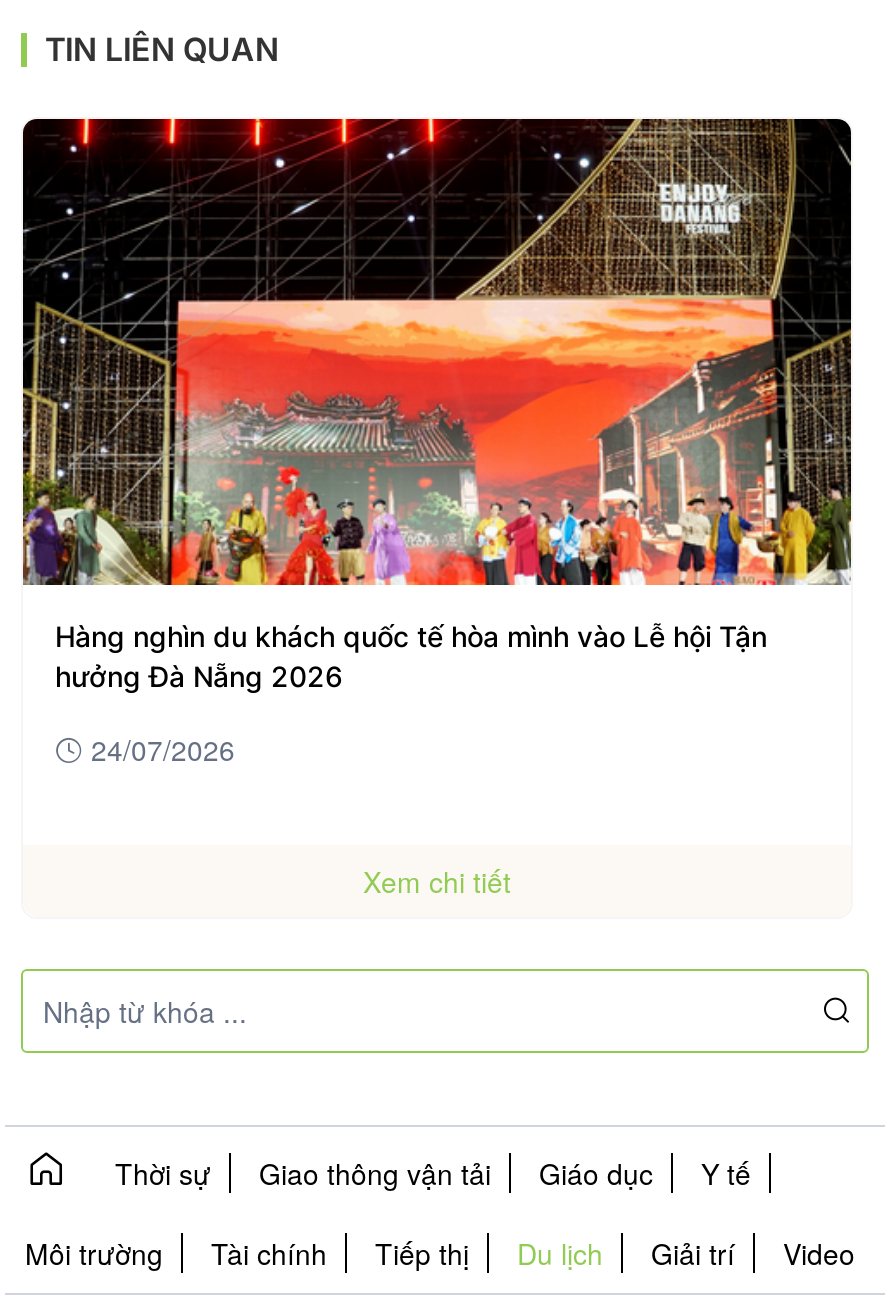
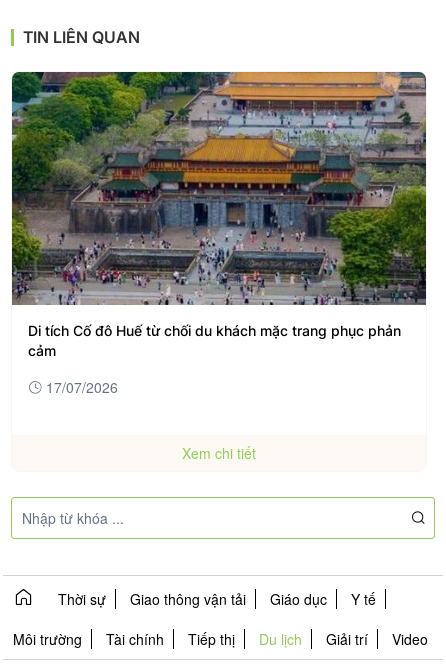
[21,117,853,692] [image] | Hàng nghìn du khách quốc tế hòa mình vào Lễ hội Tận | hưởng Đà Nẵng 2026 -> [11,71,427,359] [image] | Di tích Cố đô Huế từ chối du khách mặc trang phục phản | cảm
[91,728,235,768] 24/07/2026 -> [46,377,118,397] 17/07/2026

